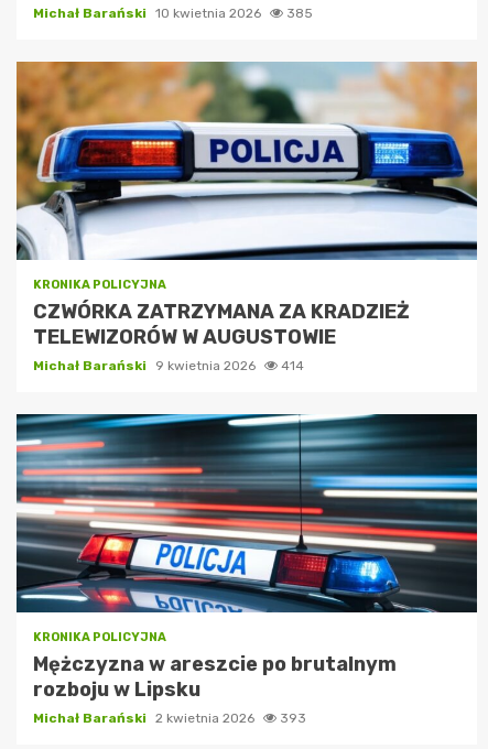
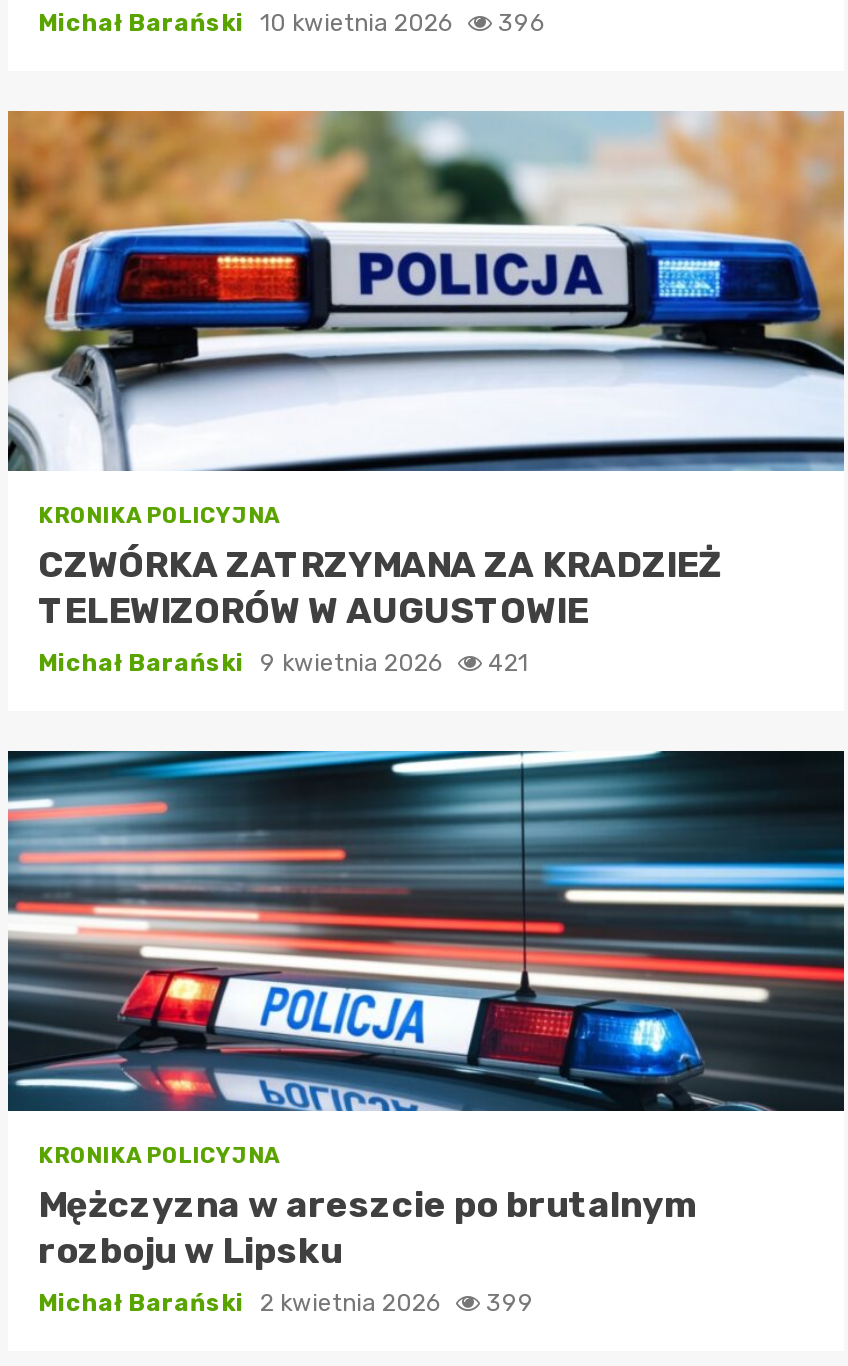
[33,5,313,20] Michał Barański 10 kwietnia 2026 385 -> [38,9,544,37] Michał Barański 10 kwietnia 2026 396
[33,358,304,373] Michał Barański 9 kwietnia 2026 414 -> [38,649,528,677] Michał Barański 9 kwietnia 2026 421
[33,710,306,725] Michał Barański 2 kwietnia 2026 393 -> [38,1289,534,1317] Michał Barański 2 kwietnia 2026 399

